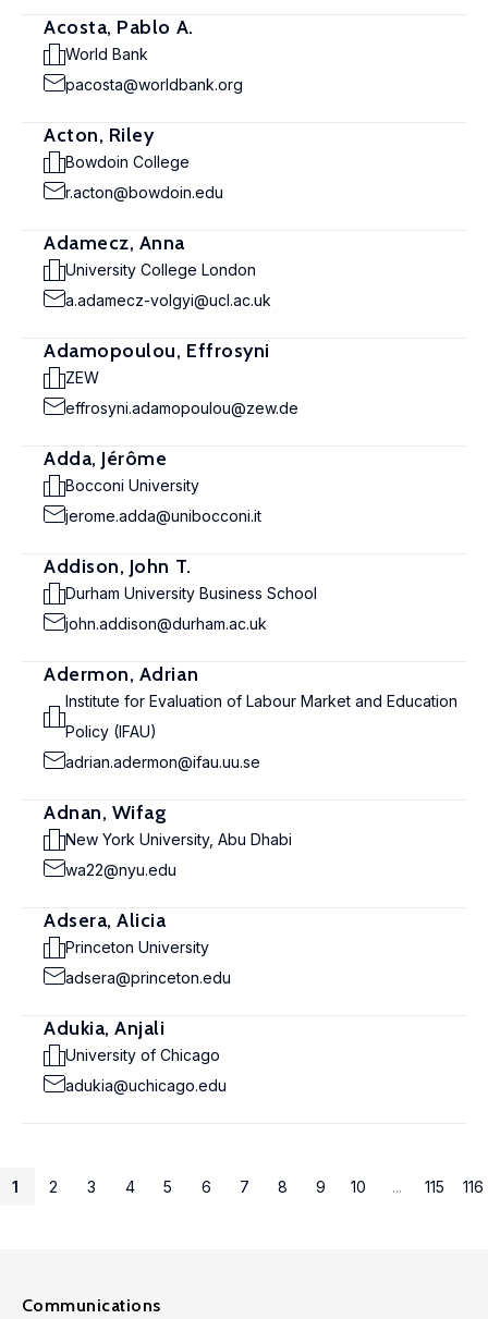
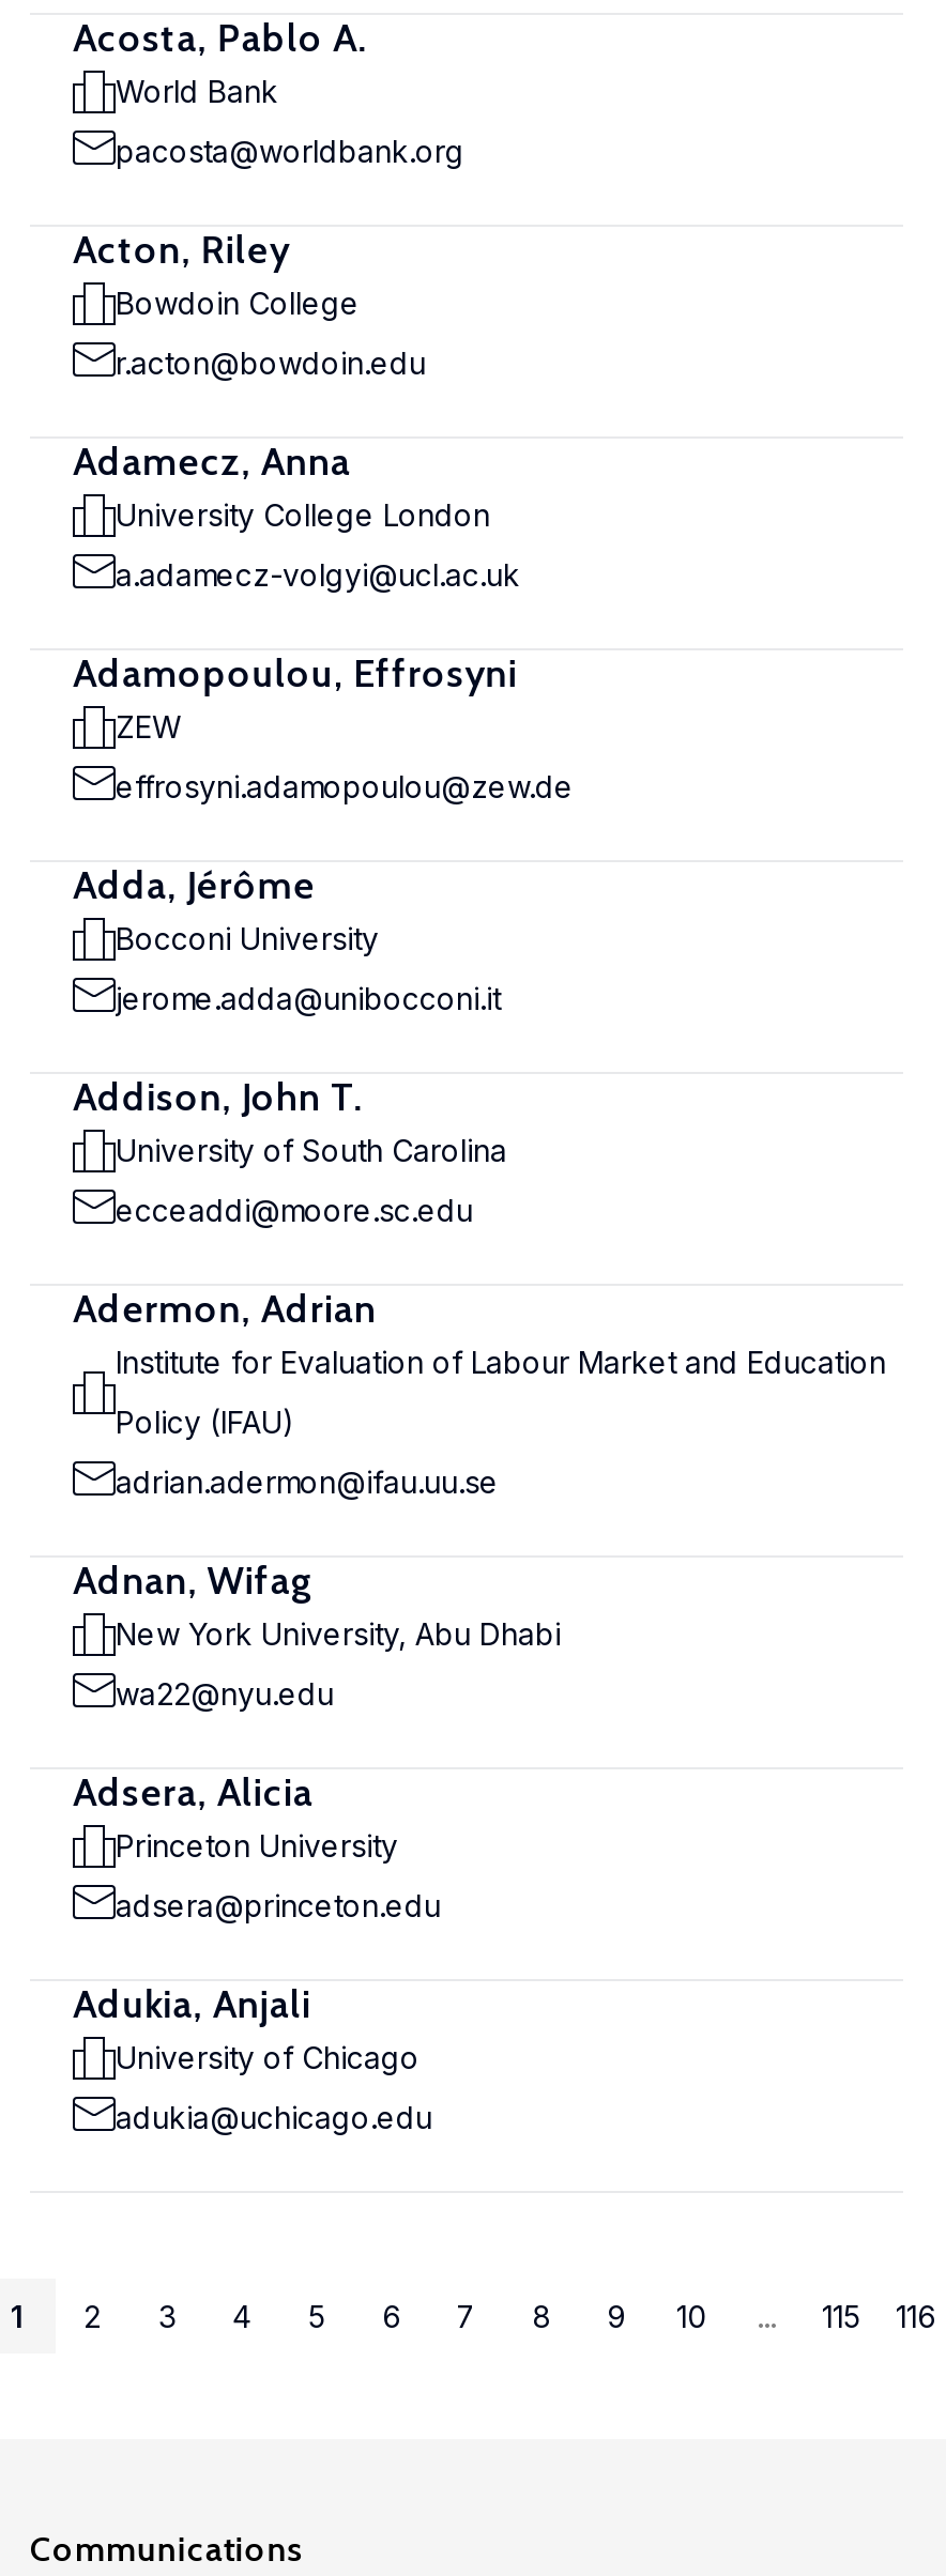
[65,584,317,602] Durham University Business School -> [116,1132,507,1168] University of South Carolina
[65,614,267,633] john.addison@durham.ac.uk -> [116,1192,473,1228] ecceaddi@moore.sc.edu

